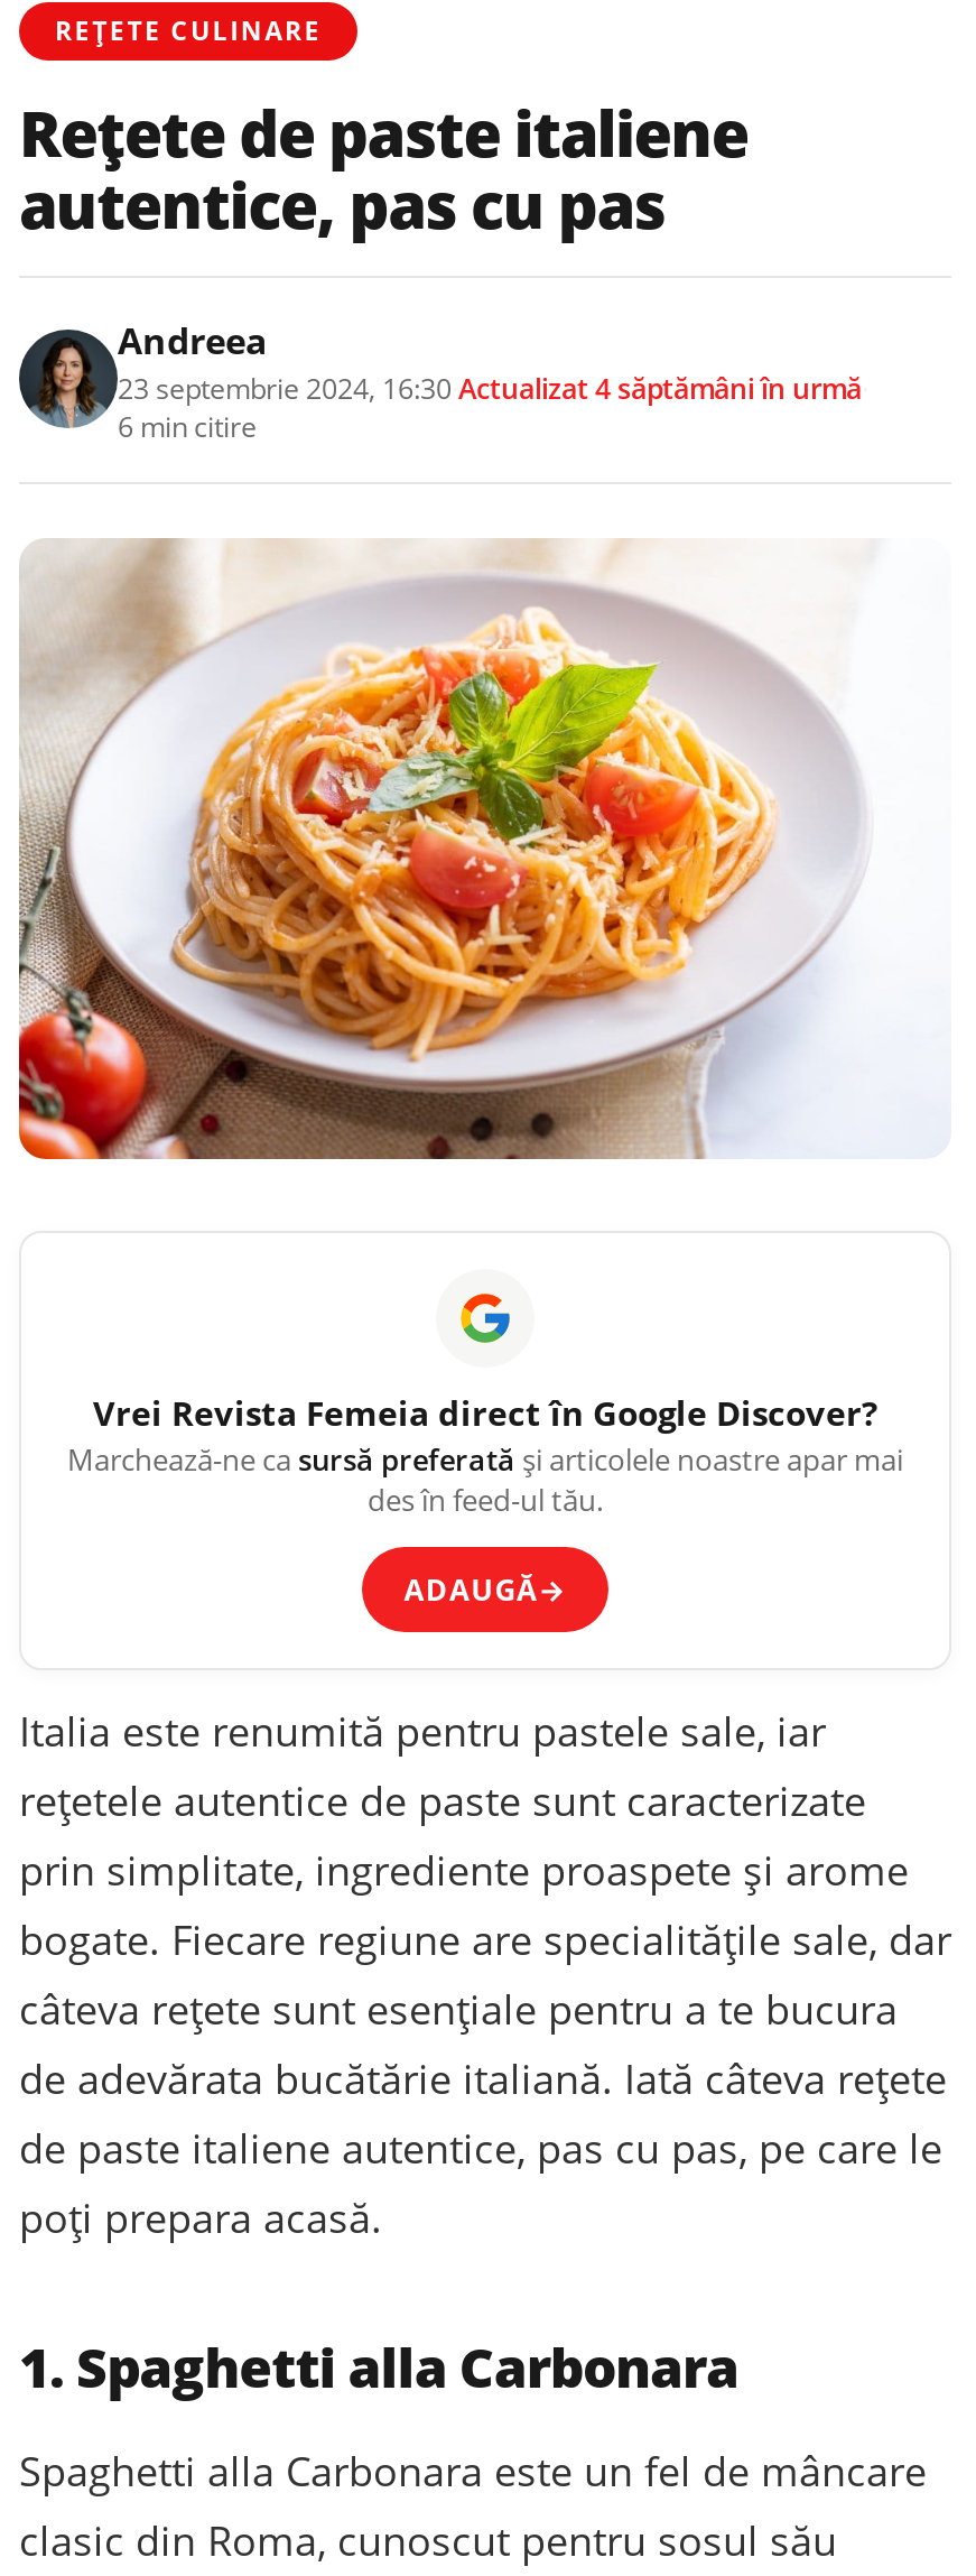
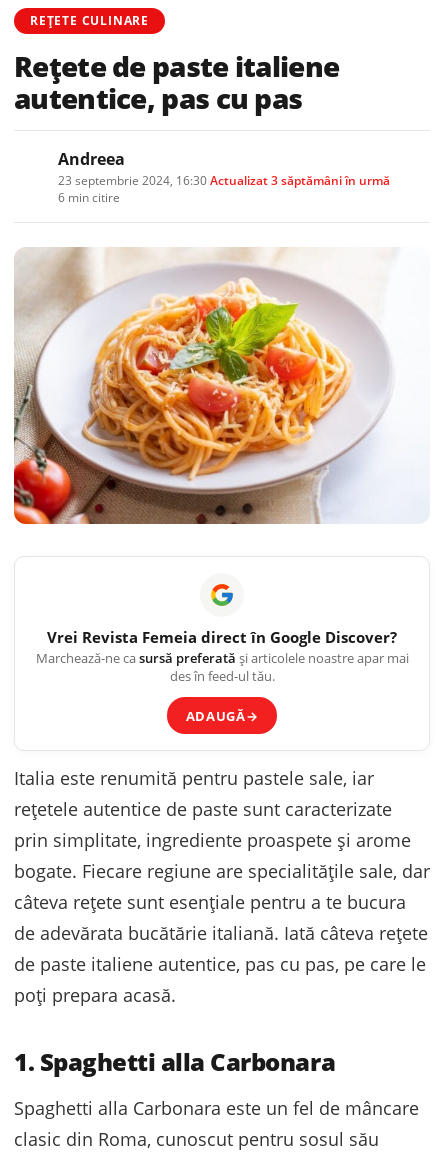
[17,327,111,430] [image] -> none
[118,369,868,407] 23 septembrie 2024, 16:30 · Actualizat 4 săptămâni în urmă · -> [58,172,393,189] 23 septembrie 2024, 16:30 · Actualizat 3 săptămâni în urmă ·

